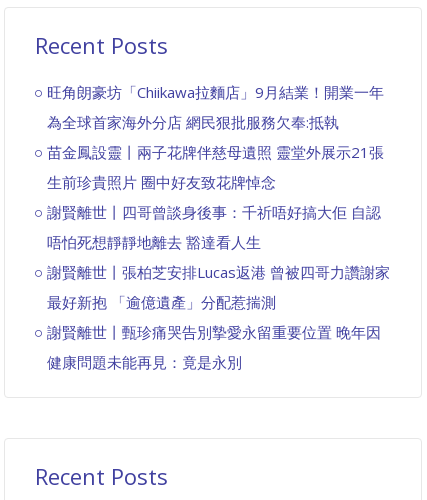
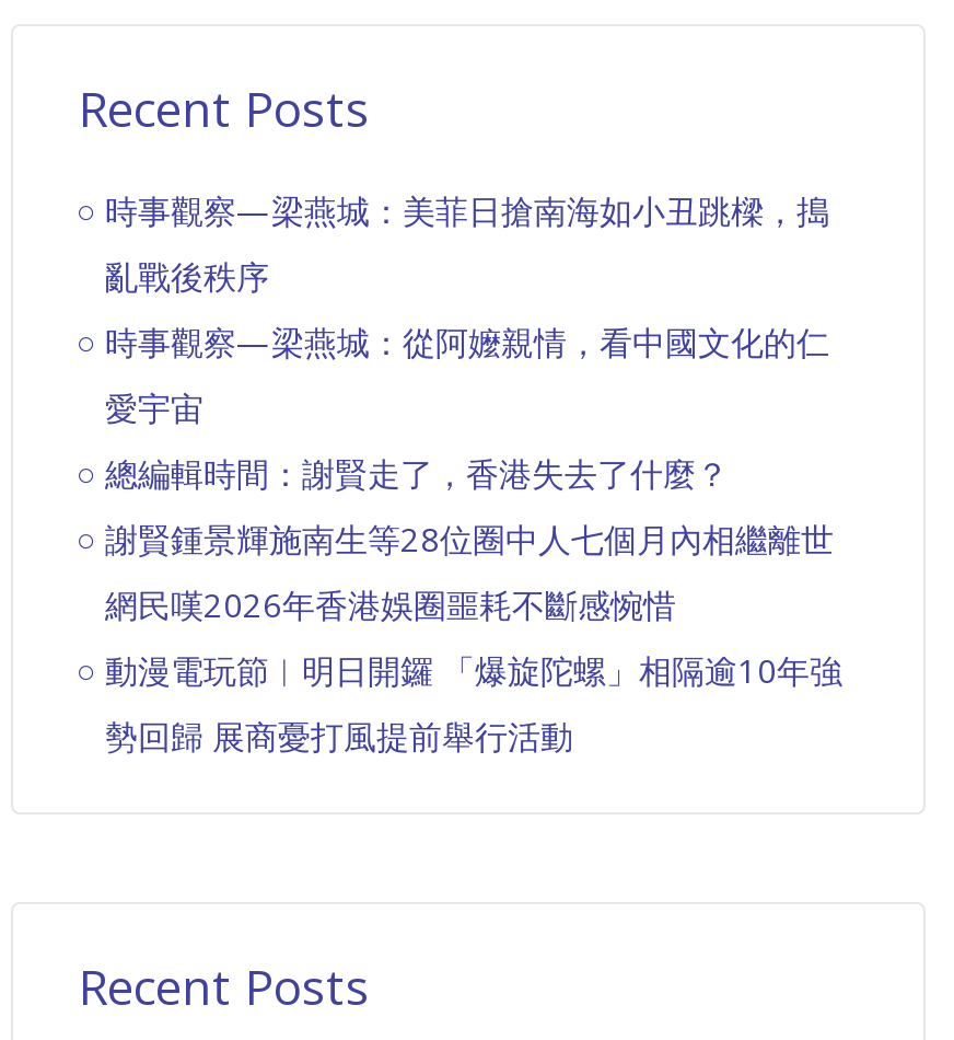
[47,82,390,372] 旺角朗豪坊「Chiikawa拉麵店」9月結業！開業一年 | 為全球首家海外分店 網民狠批服務欠奉:抵執 | 苗金鳳設靈丨兩子花牌伴慈母遺照 靈堂外展示21張 | 生前珍貴照片 圈中好友致花牌悼念 | 謝賢離世丨四哥曾談身後事：千祈唔好搞大佢 自認 | 唔怕死想靜靜地離去 豁達看人生 | 謝賢離世丨張柏芝安排Lucas返港 曾被四哥力讚謝家 | 最好新抱 「逾億遺產」分配惹揣測 | 謝賢離世丨甄珍痛哭告別摯愛永留重要位置 晚年因 | 健康問題未能再見：竟是永別 -> [105,187,842,757] 時事觀察—梁燕城：美菲日搶南海如小丑跳樑，搗 | 亂戰後秩序 | 時事觀察—梁燕城：從阿嬤親情，看中國文化的仁 | 愛宇宙 | 總編輯時間：謝賢走了，香港失去了什麼？ | 謝賢鍾景輝施南生等28位圈中人七個月內相繼離世 | 網民嘆2026年香港娛圈噩耗不斷感惋惜 | 動漫電玩節︱明日開鑼 「爆旋陀螺」相隔逾10年強 | 勢回歸 展商憂打風提前舉行活動

